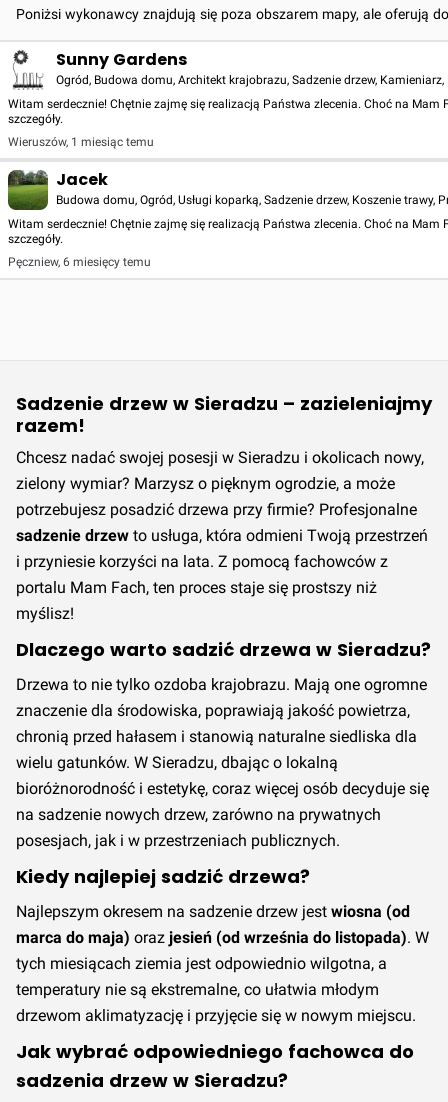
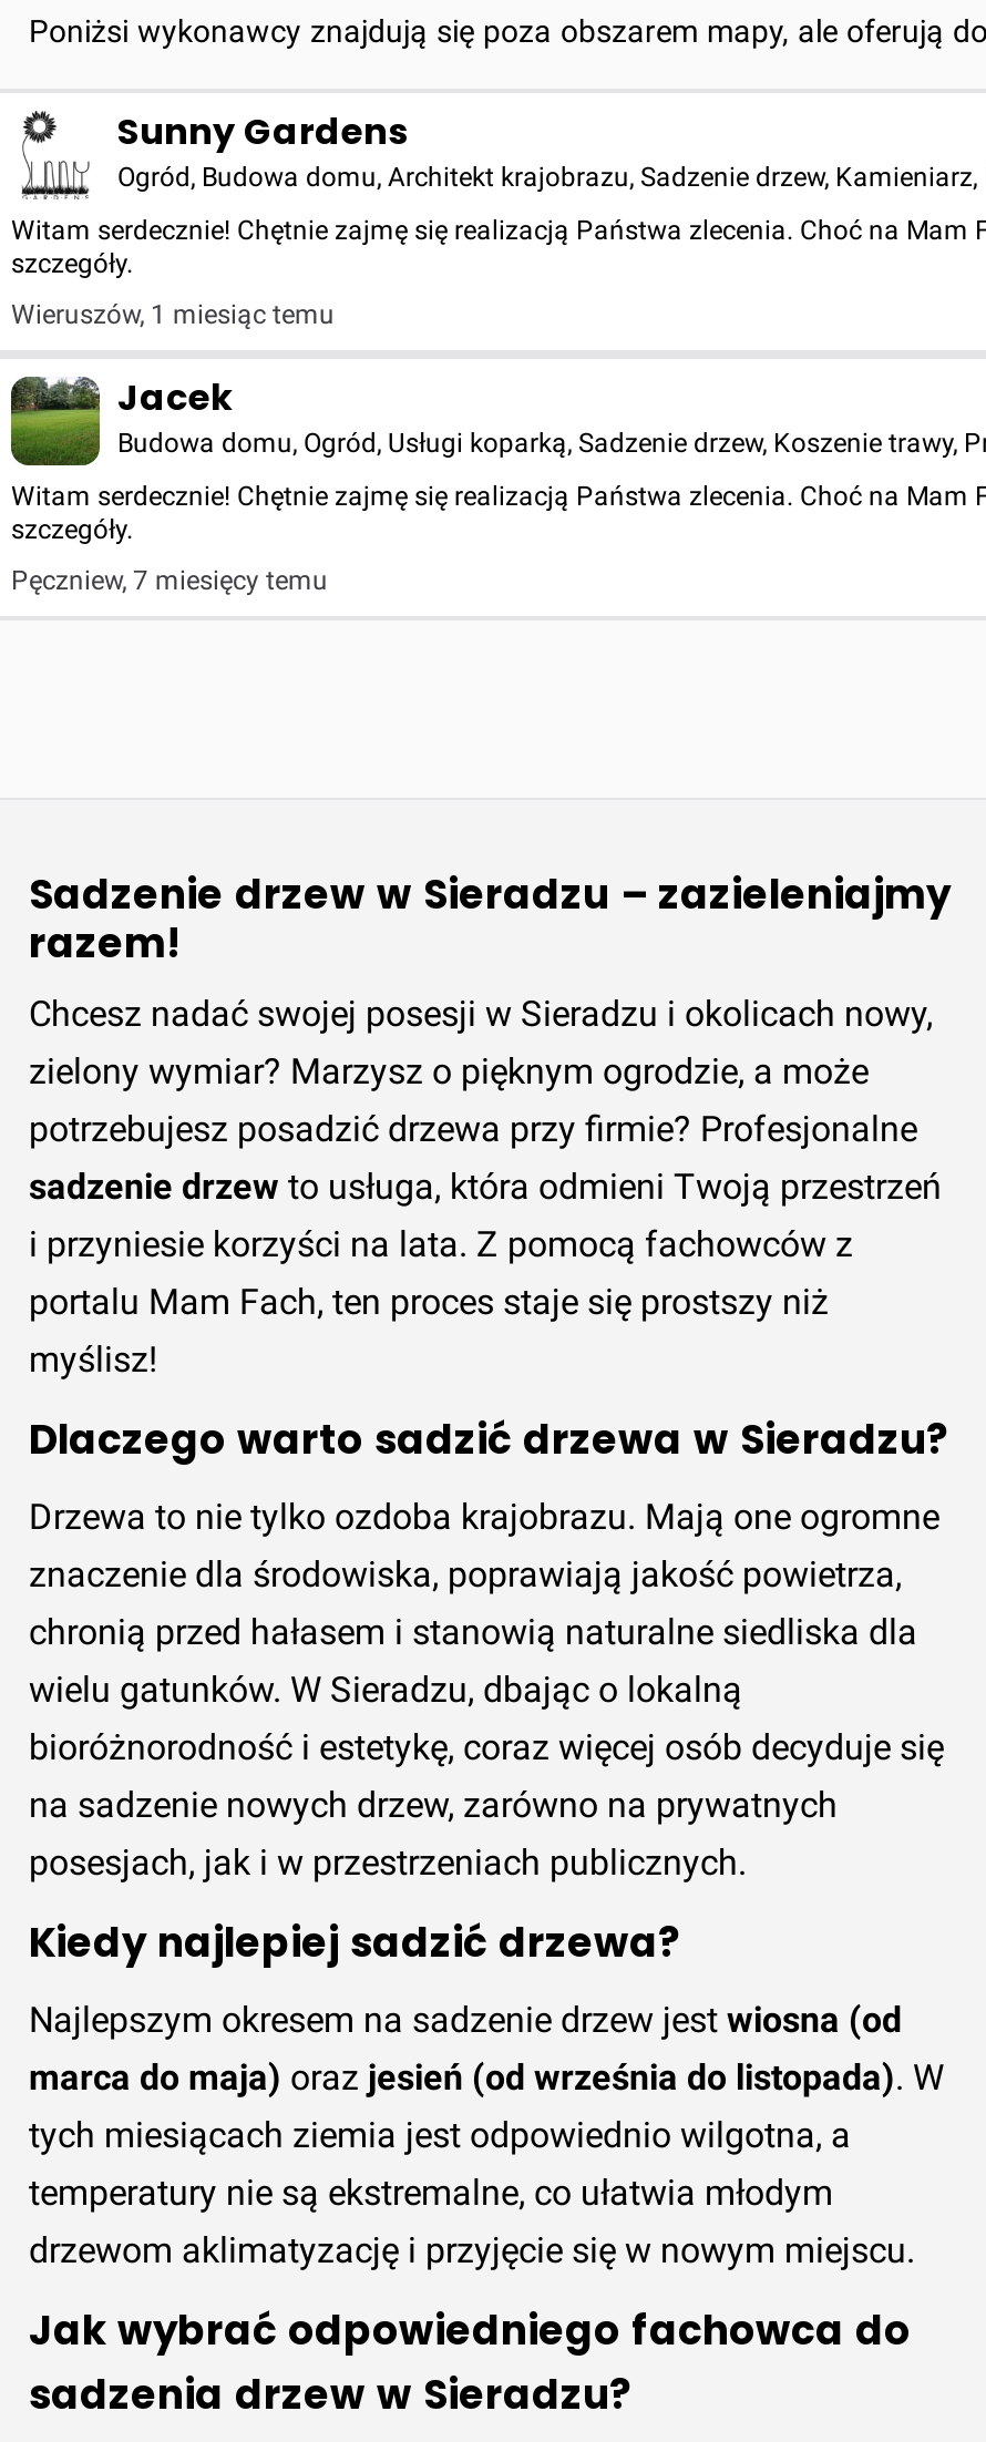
[8,255,151,269] Pęczniew, 6 miesięcy temu -> [11,565,328,596] Pęczniew, 7 miesięcy temu

